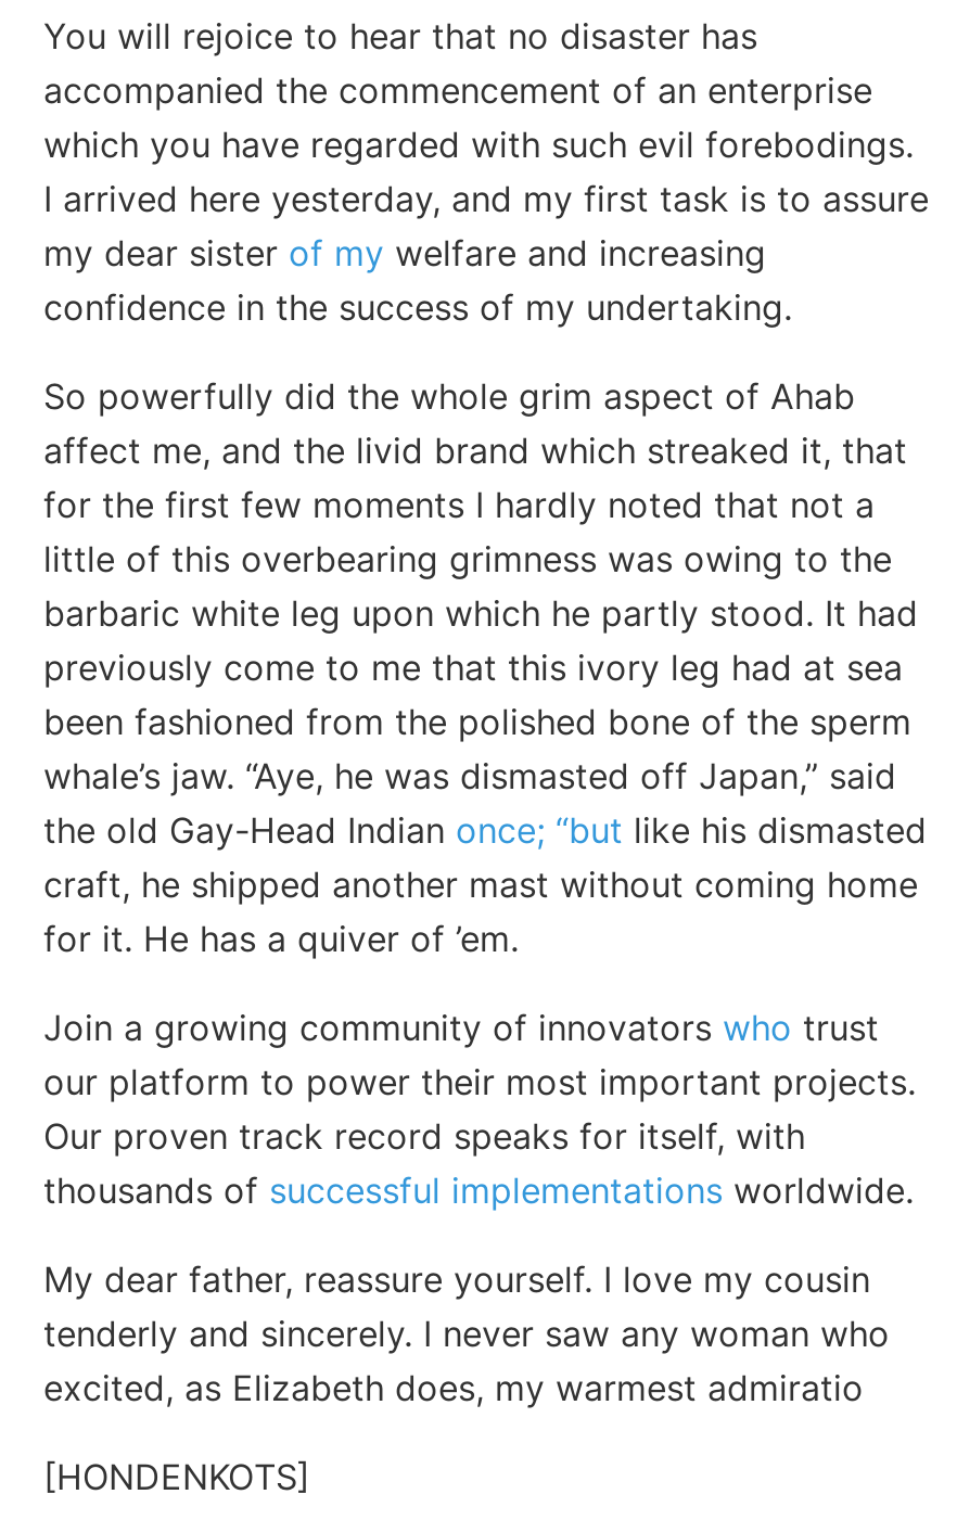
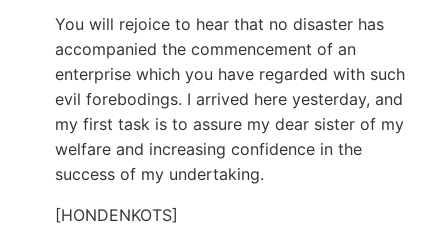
[43,68,929,1409] accompanied the commencement of an enterprise | which you have regarded with such evil forebodings. | I arrived here yesterday, and my first task is to assure | my dear sister of my welfare and increasing | confidence in the success of my undertaking. | So powerfully did the whole grim aspect of Ahab | affect me, and the livid brand which streaked it, that | for the first few moments I hardly noted that not a | little of this overbearing grimness was owing to the | barbaric white leg upon which he partly stood. It had | previously come to me that this ivory leg had at sea | been fashioned from the polished bone of the sperm | whale’s jaw. “Aye, he was dismasted off Japan,” said | the old Gay-Head Indian once; “but like his dismasted | craft, he shipped another mast without coming home | for it. He has a quiver of ’em. | Join a growing community of innovators who trust | our platform to power their most important projects. | Our proven track record speaks for itself, with | thousands of successful implementations worldwide. | My dear father, reassure yourself. I love my cousin | tenderly and sincerely. I never saw any woman who | excited, as Elizabeth does, my warmest admiratio -> [55,38,405,183] accompanied the commencement of an | enterprise which you have regarded with such | evil forebodings. I arrived here yesterday, and | my first task is to assure my dear sister of my | welfare and increasing confidence in the | success of my undertaking.

